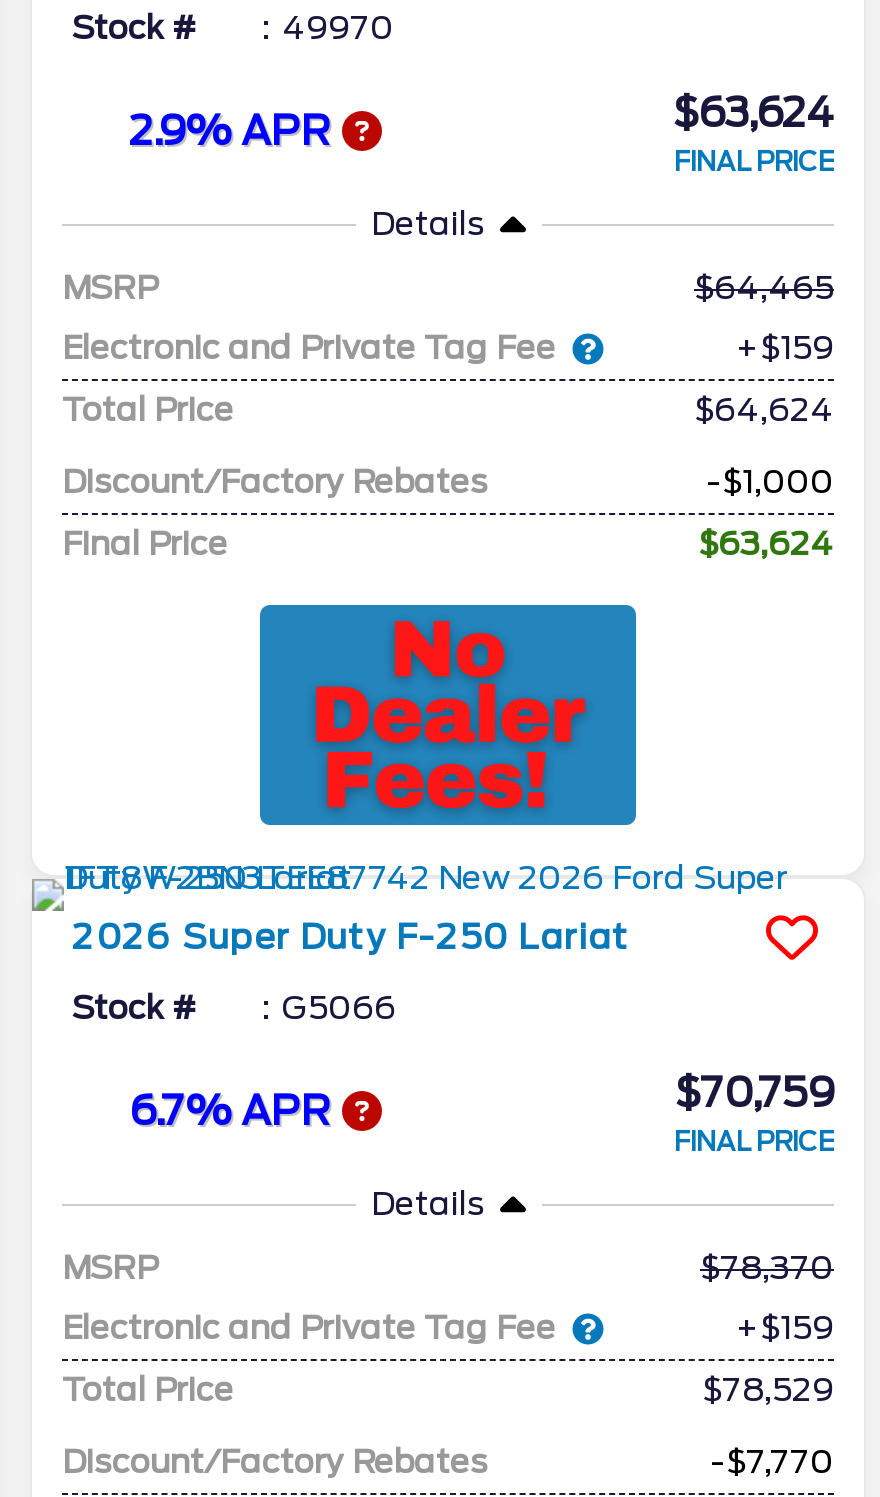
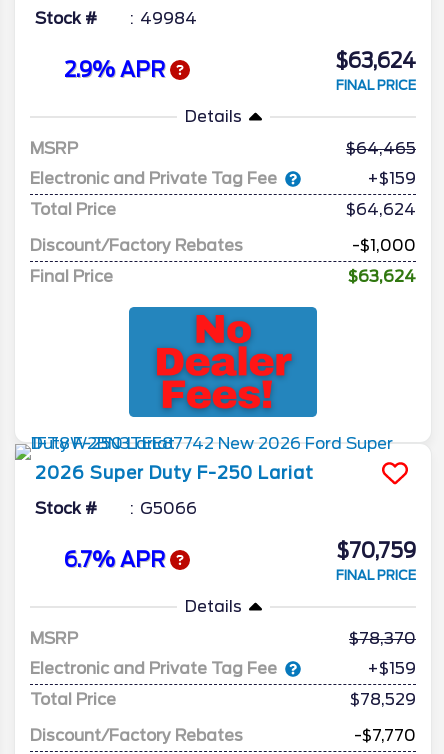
[282,9,394,47] 49970 -> [140,9,197,28] 49984

